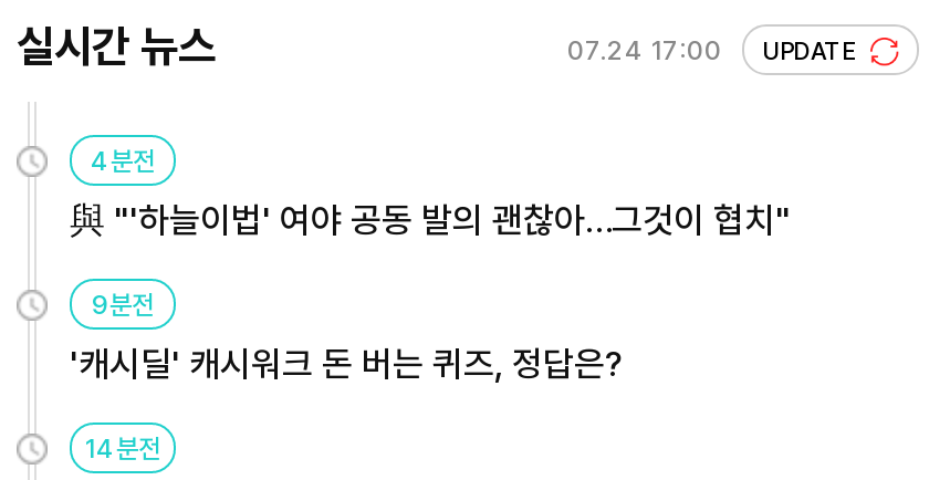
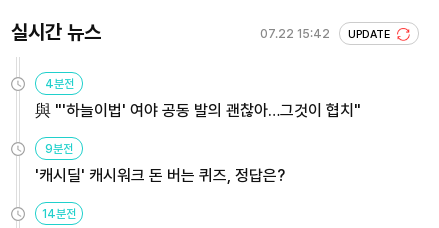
[567,35,862,65] 07.24 17:00 UPDATE -> [260,27,393,41] 07.22 15:42 UPDATE

